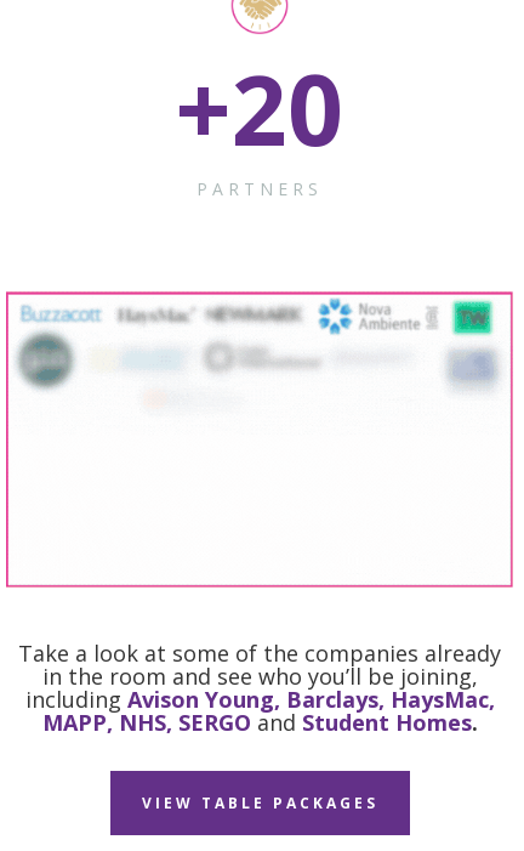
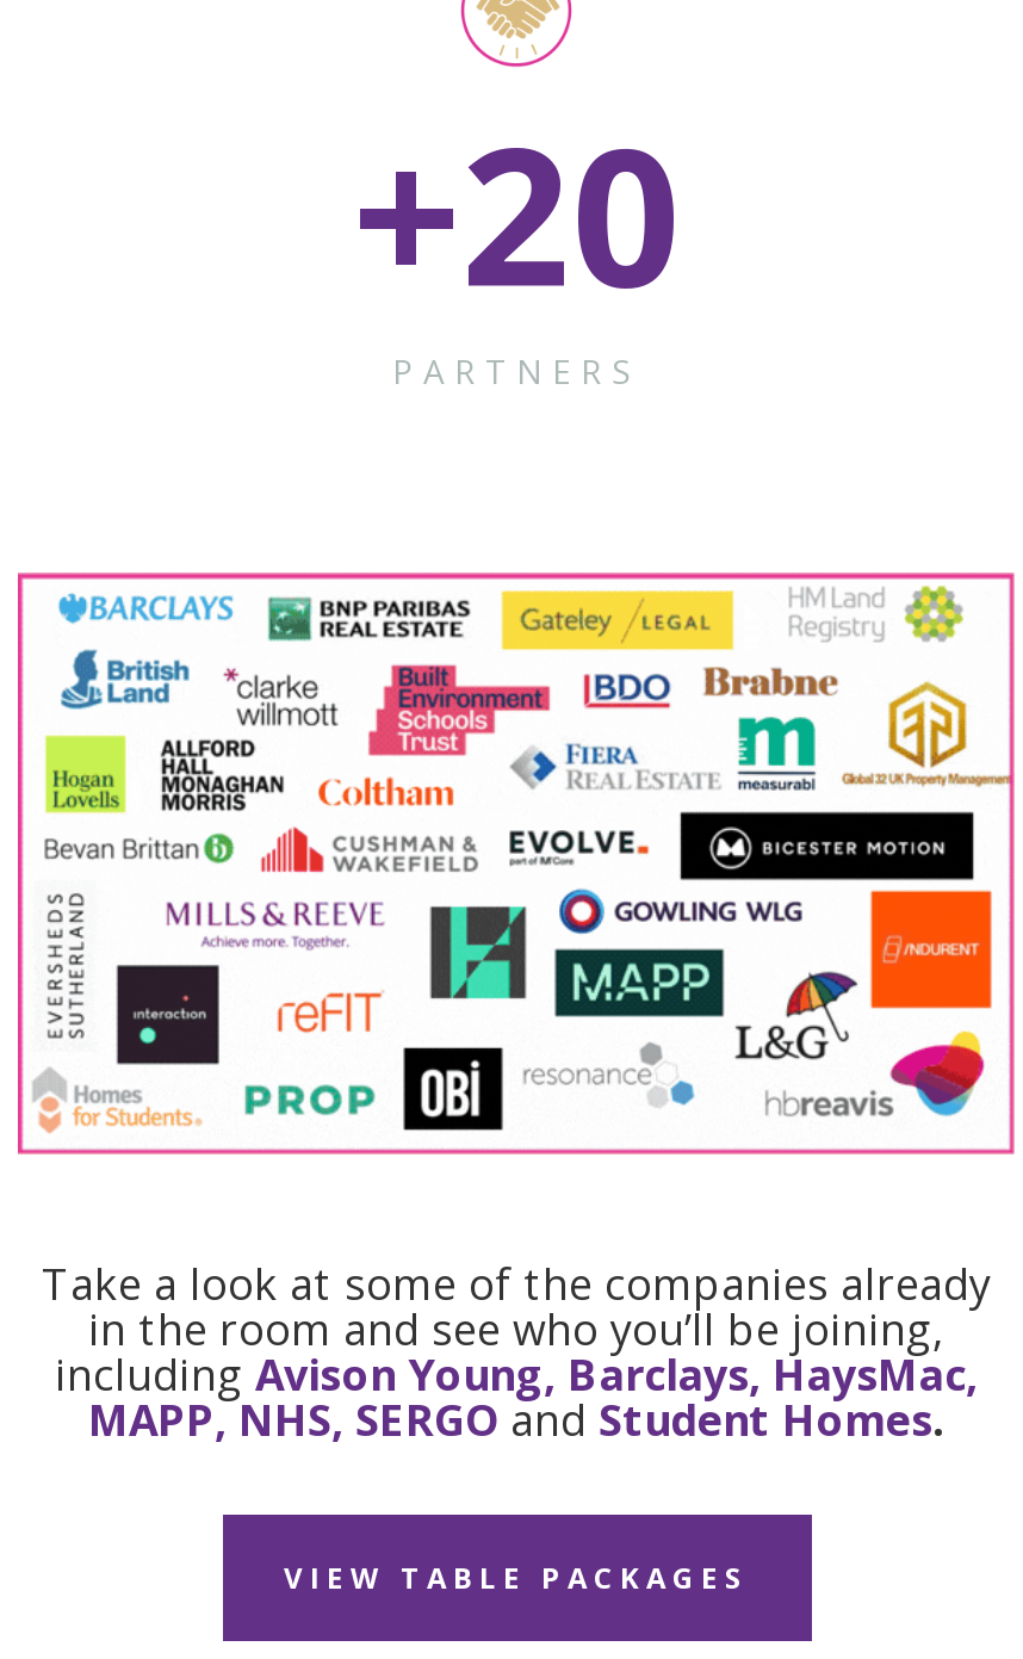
[15,297,511,575] [image] -> [32,584,1012,1133] [image]

